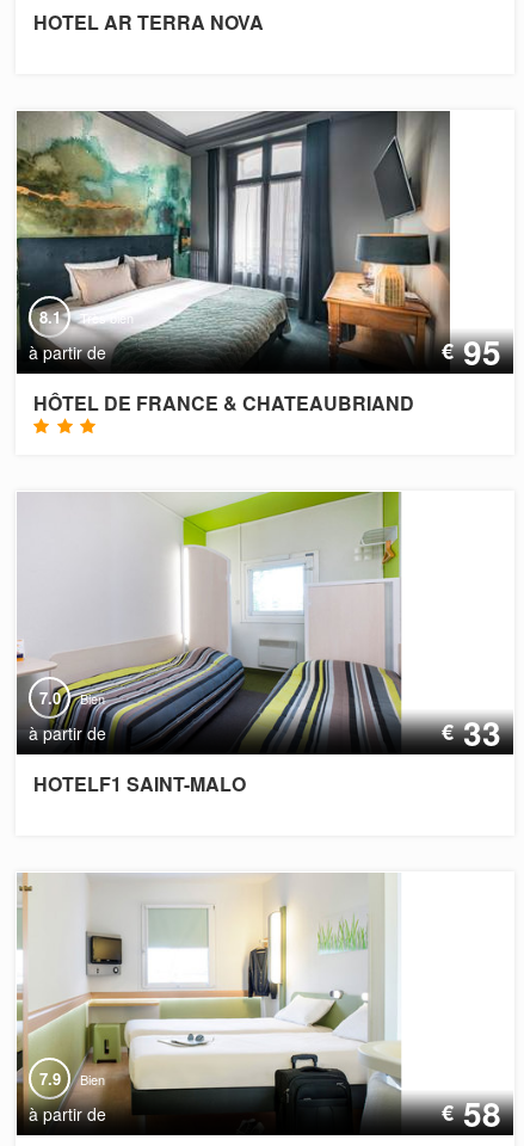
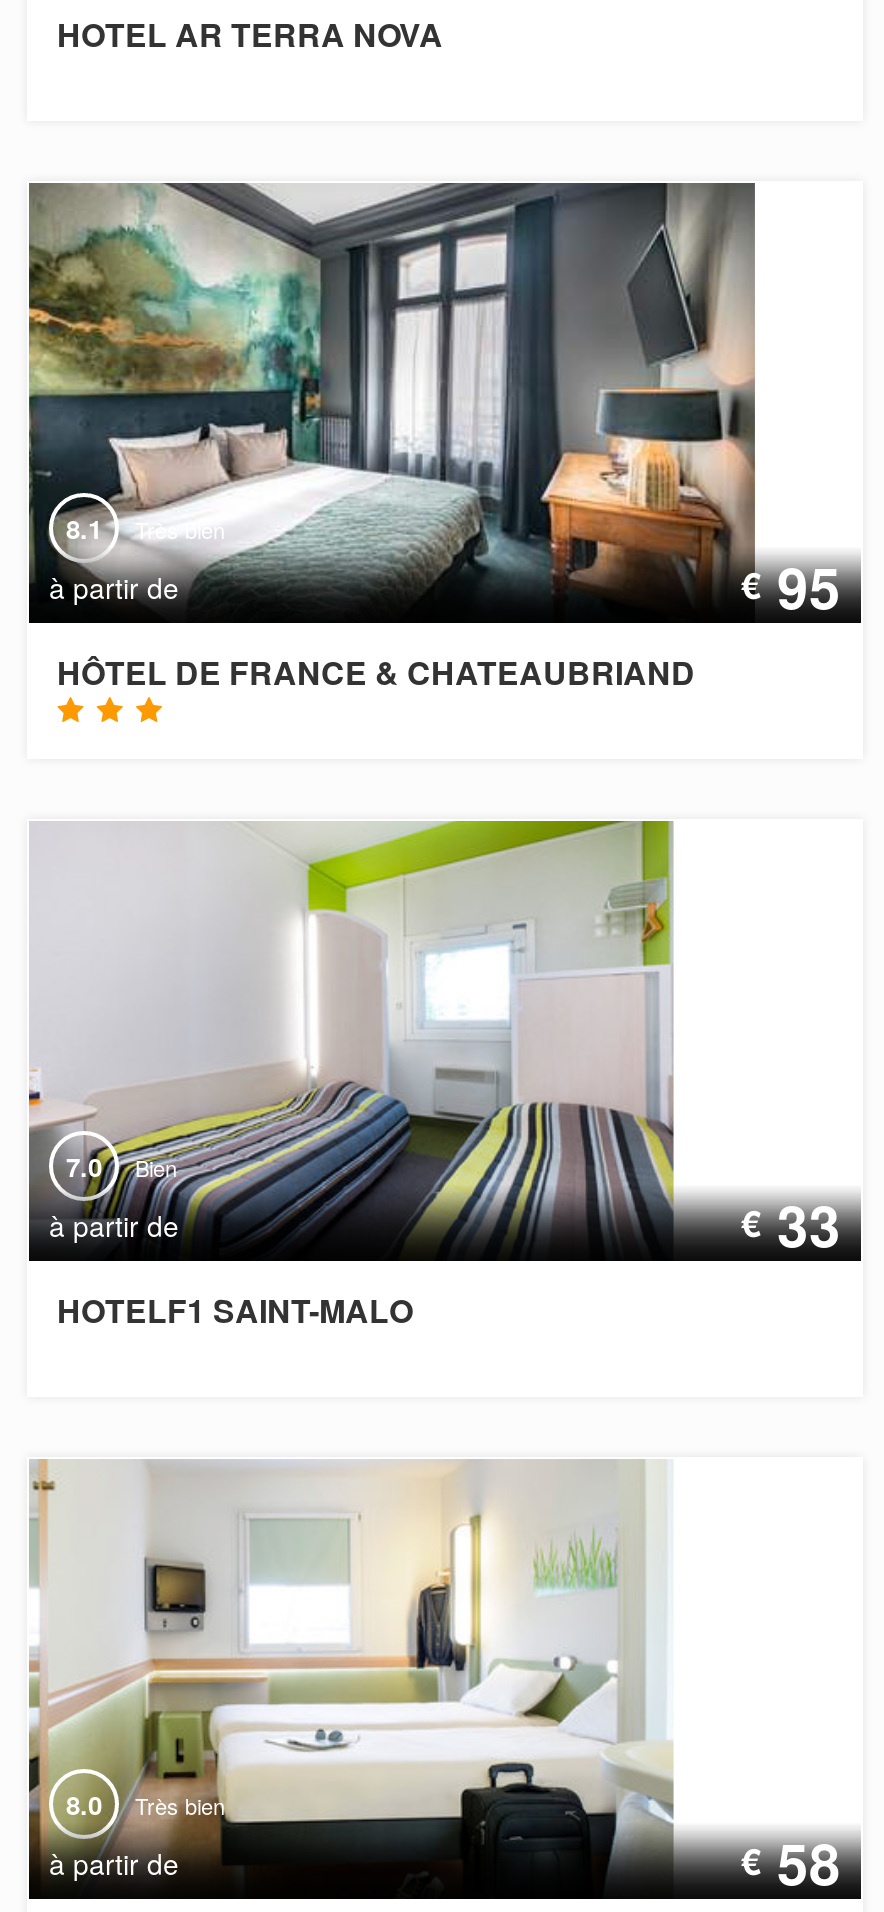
[39,1067,105,1090] 7.9 | Bien -> [66,1785,225,1823] 8.0 | Très bien

